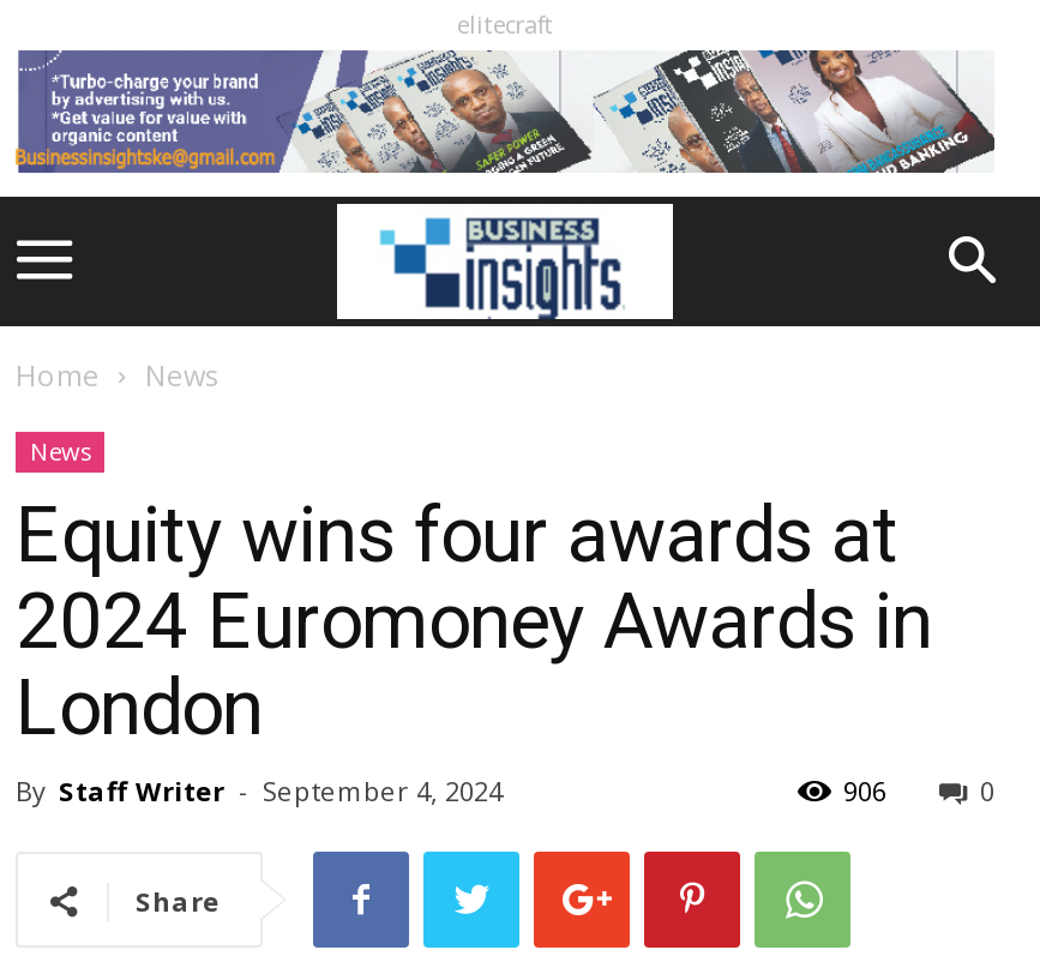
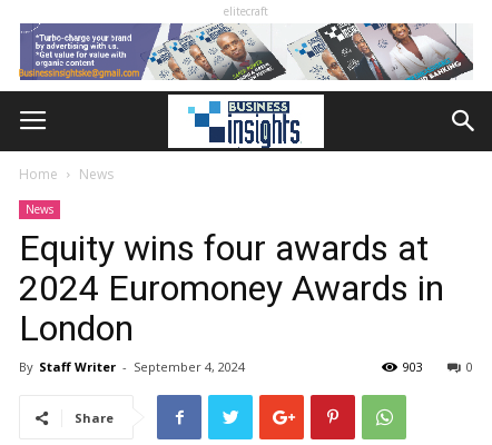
[843,772,886,808] 906 -> [403,358,423,375] 903

